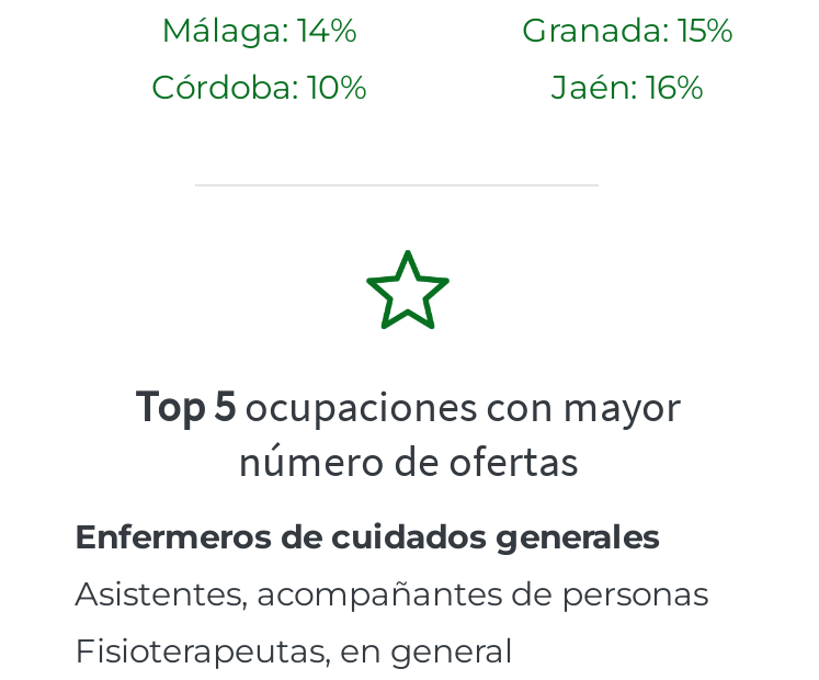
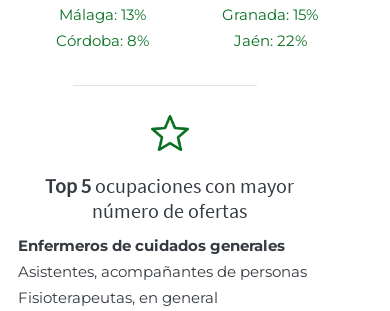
[161,9,356,51] Málaga: 14% -> [58,5,145,24] Málaga: 13%
[151,66,366,108] Córdoba: 10% -> [55,31,148,50] Córdoba: 8%
[551,66,703,108] Jaén: 16% -> [233,31,306,50] Jaén: 22%

